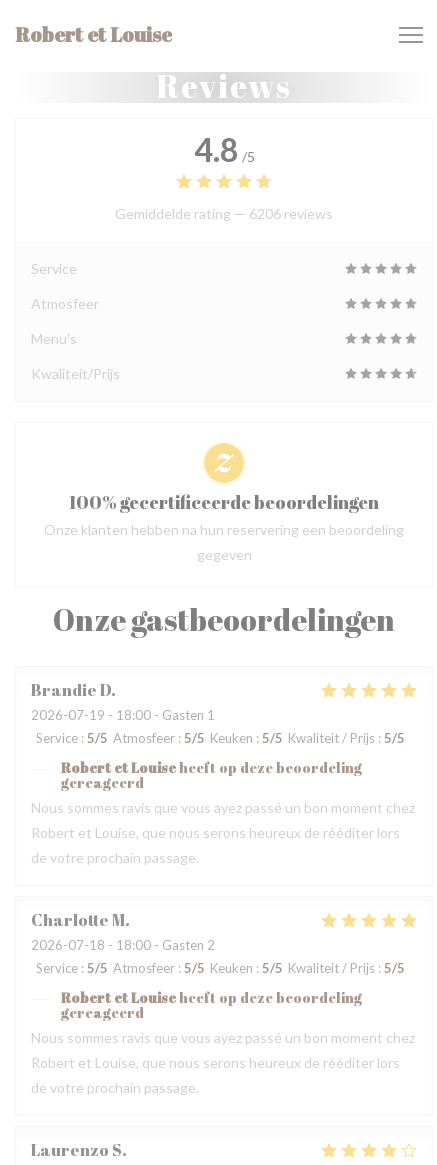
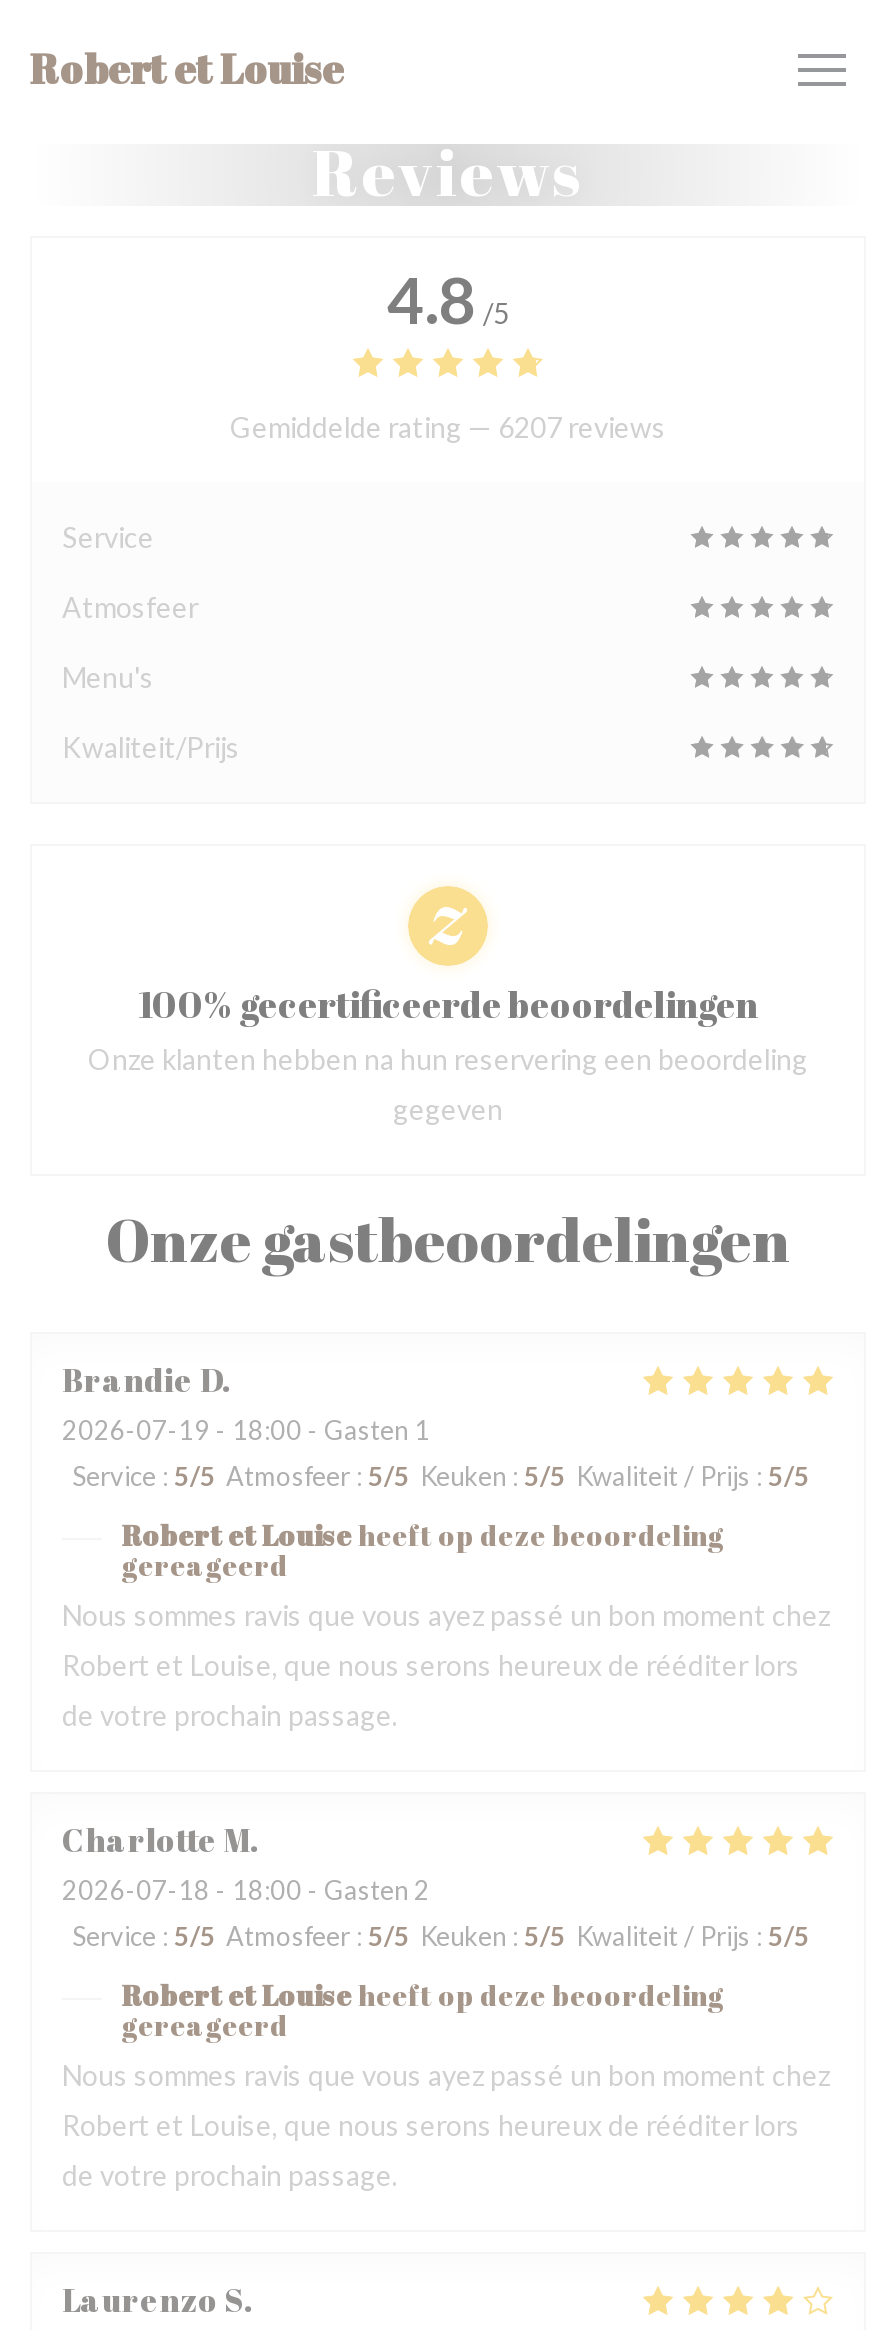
[115,205,333,222] Gemiddelde rating — 6206 reviews -> [230,410,666,444] Gemiddelde rating — 6207 reviews

